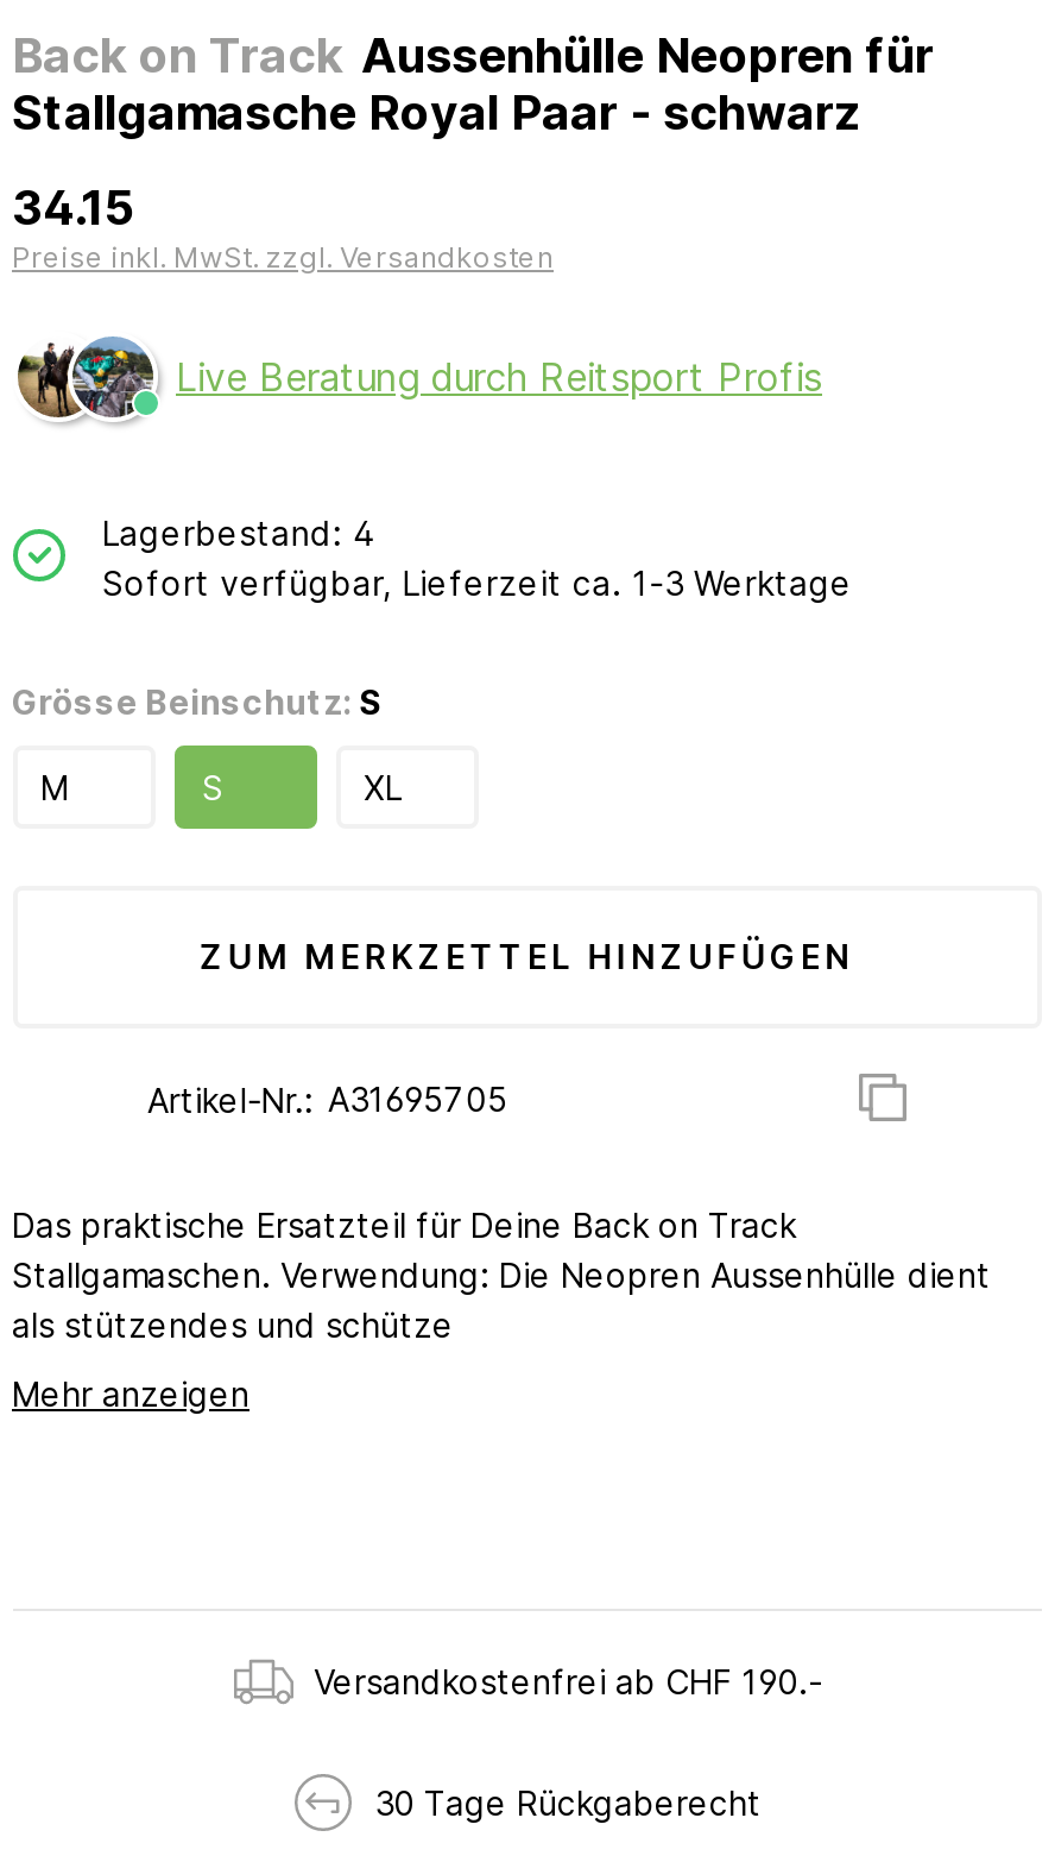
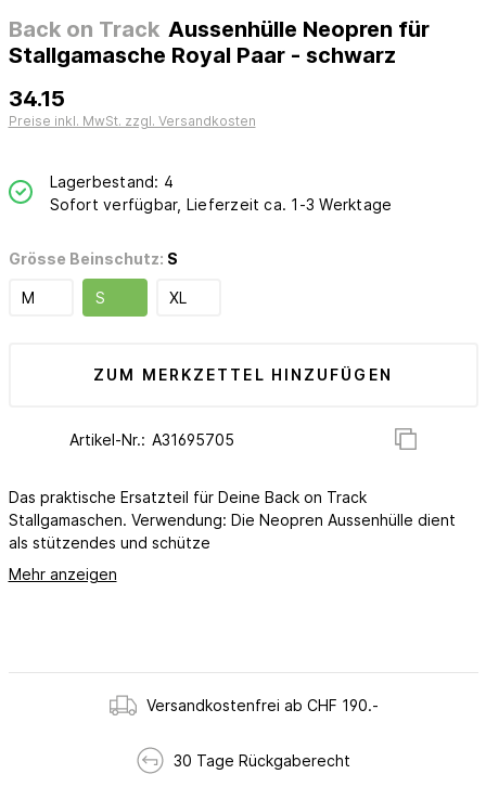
[15,334,822,427] [image] | Live Beratung durch Reitsport Profis -> none

